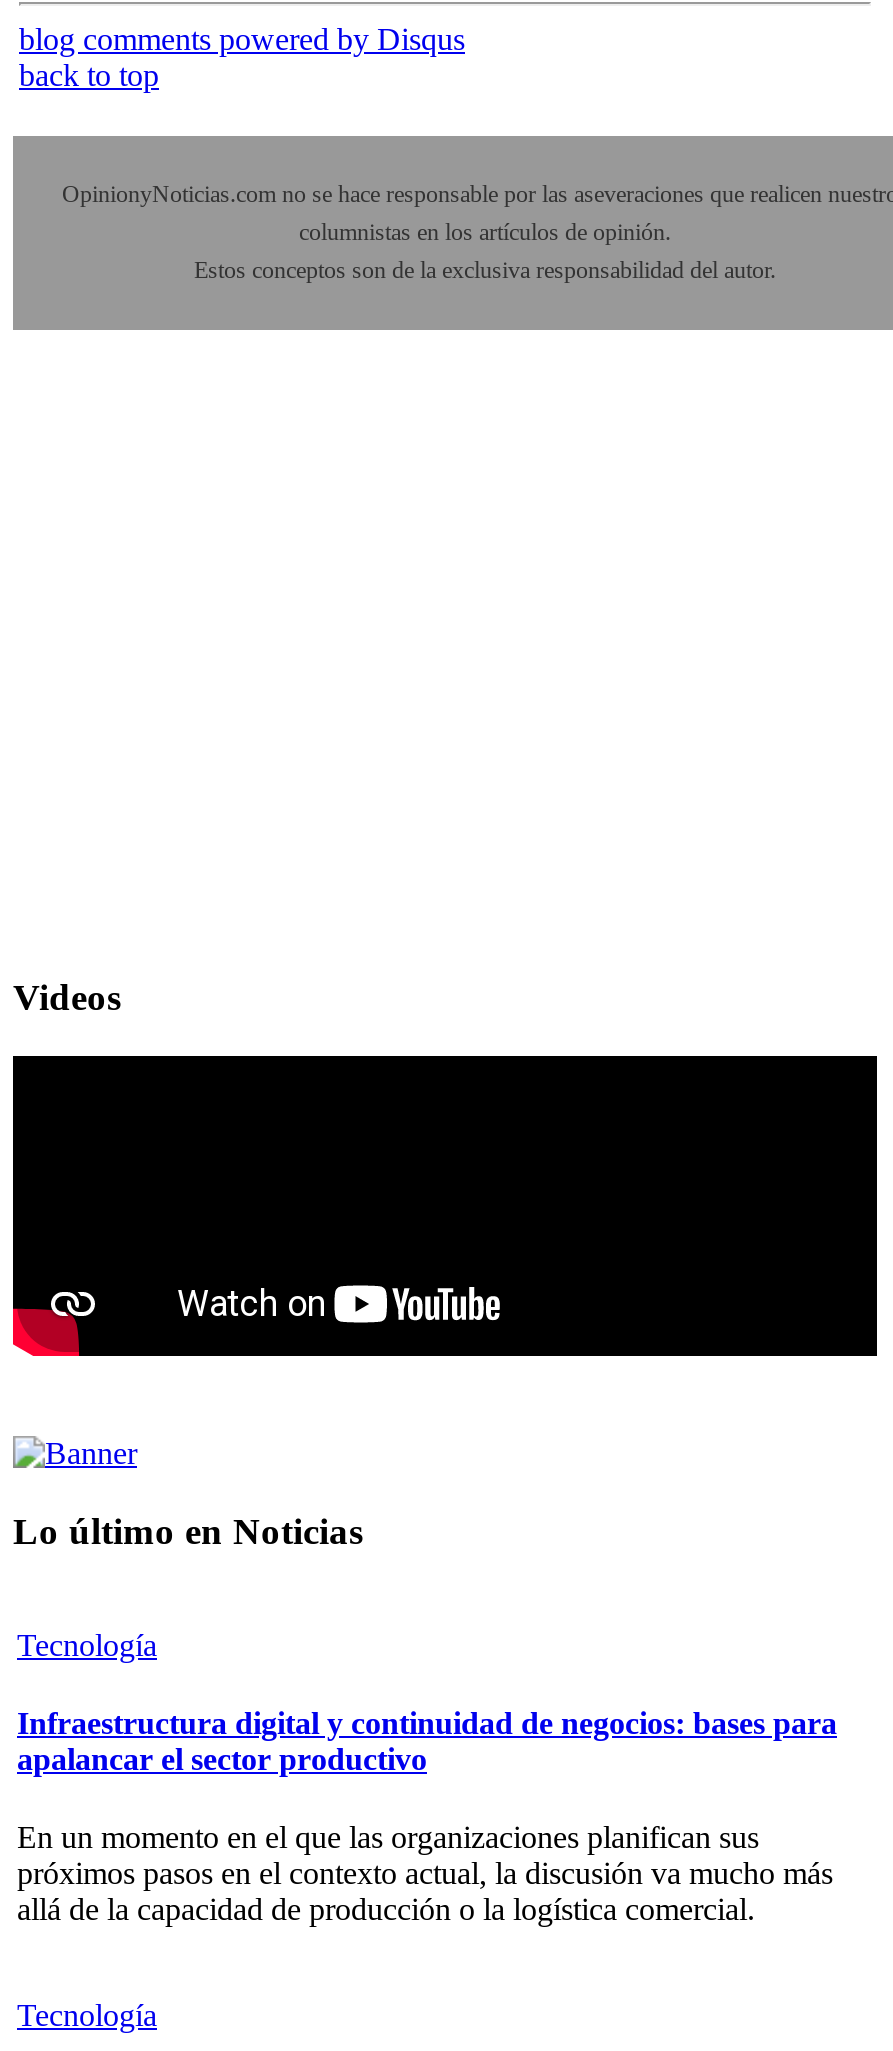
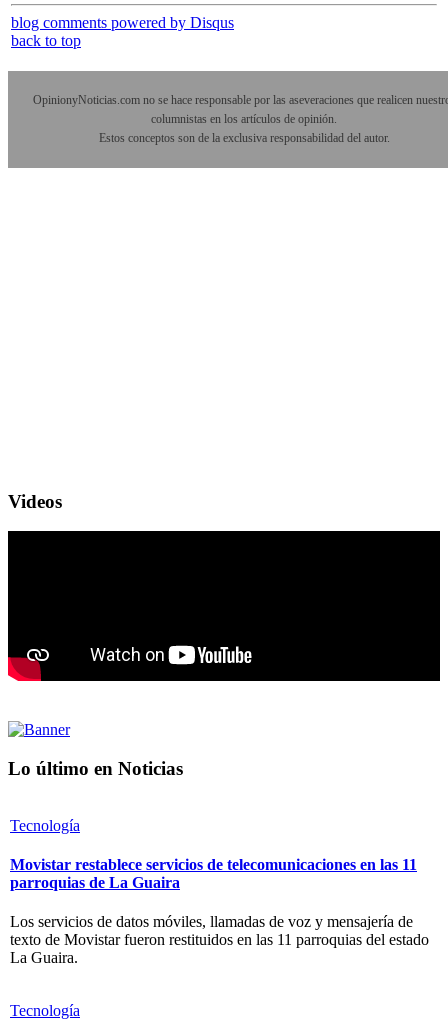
[17,1706,837,1776] Infraestructura digital y continuidad de negocios: bases para | apalancar el sector productivo -> [10,856,417,891] Movistar restablece servicios de telecomunicaciones en las 11 | parroquias de La Guaira
[17,1820,833,1926] En un momento en el que las organizaciones planifican sus | próximos pasos en el contexto actual, la discusión va mucho más | allá de la capacidad de producción o la logística comercial. -> [10,913,429,966] Los servicios de datos móviles, llamadas de voz y mensajería de | texto de Movistar fueron restituidos en las 11 parroquias del estado | La Guaira.

